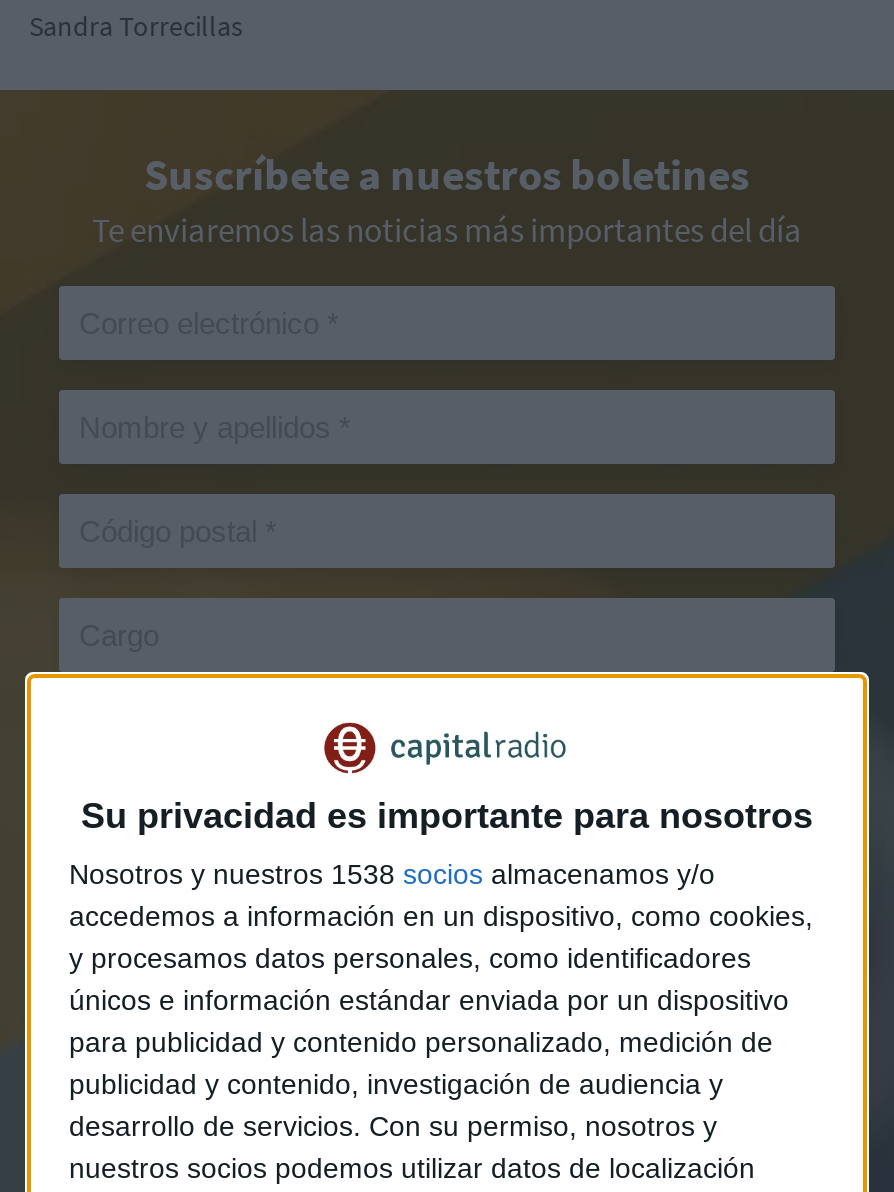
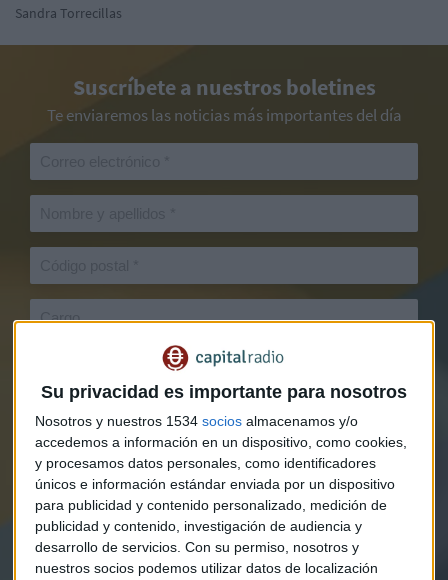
[69,857,715,889] Nosotros y nuestros 1538 socios almacenamos y/o -> [35,413,358,429] Nosotros y nuestros 1534 socios almacenamos y/o

